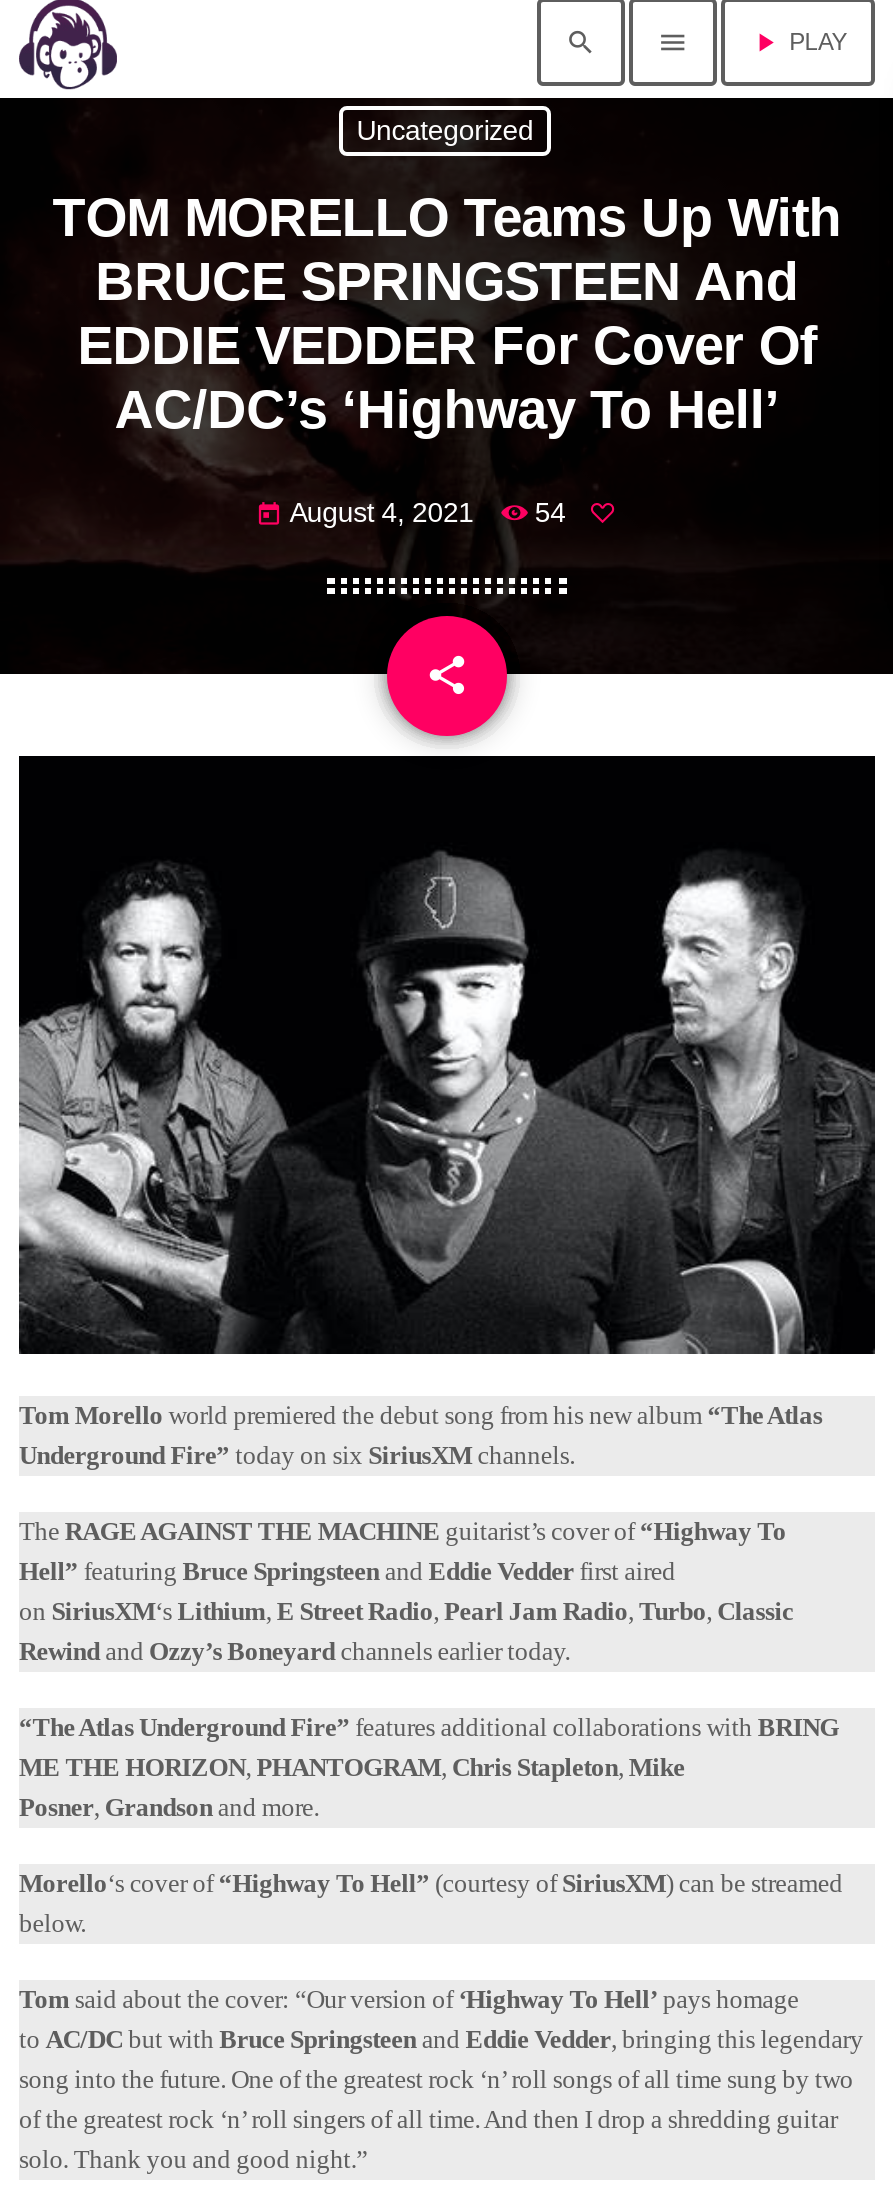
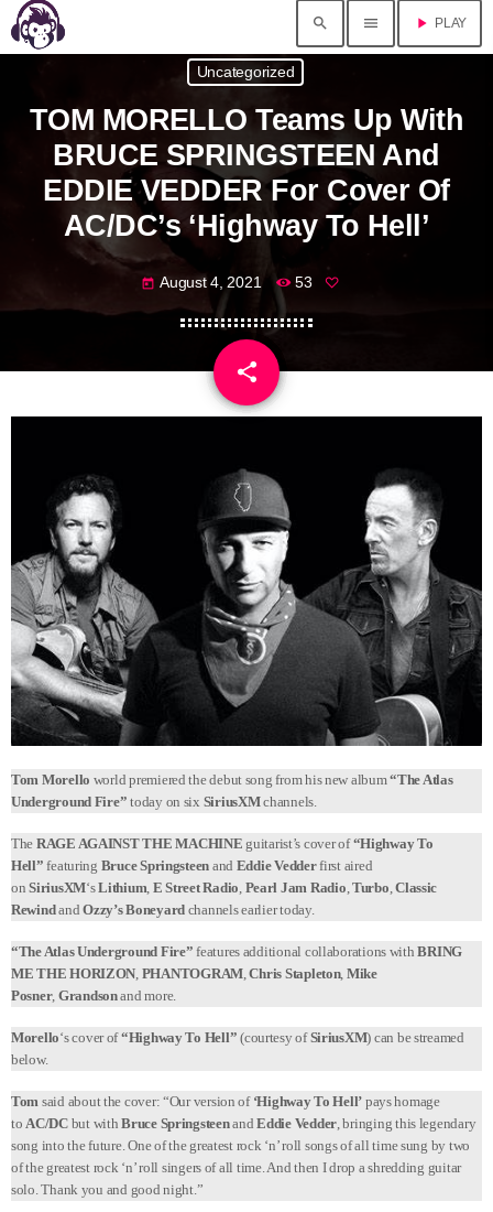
[535,496,573,528] 54 -> [295,273,316,291] 53

